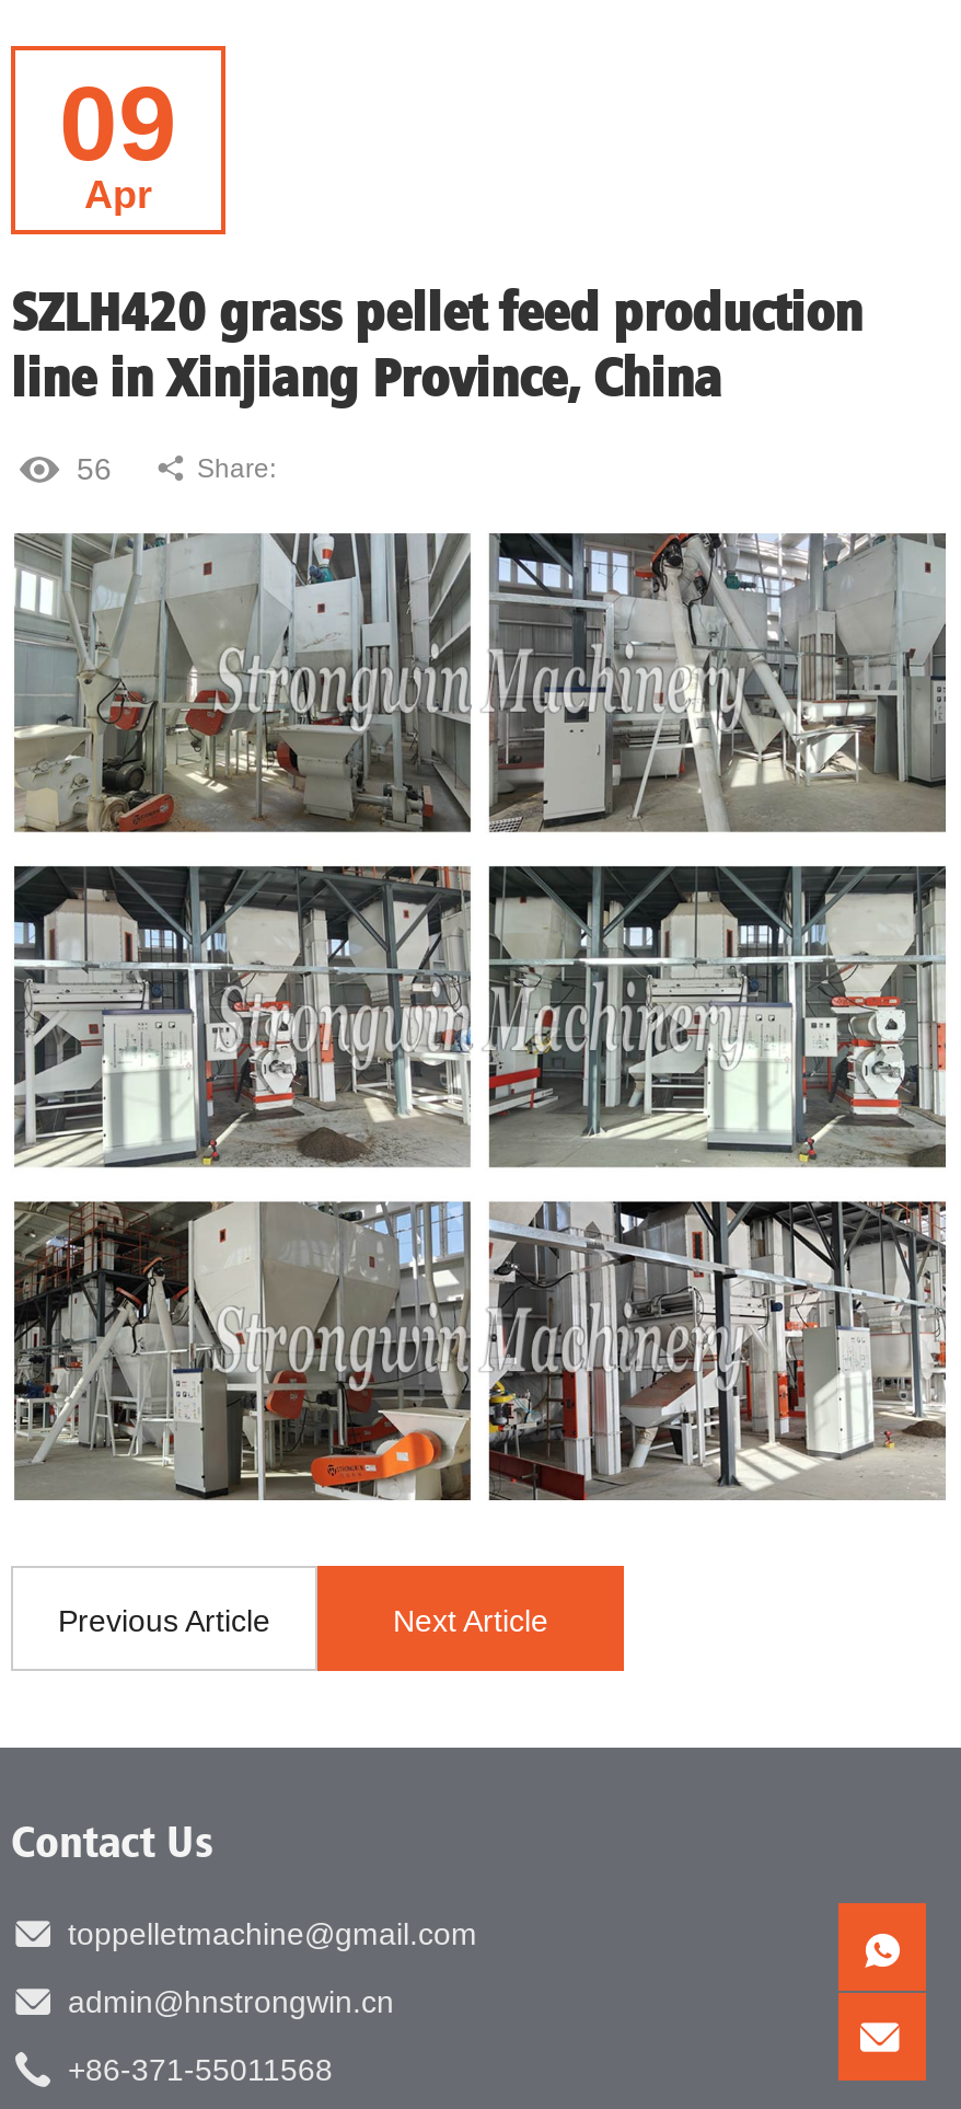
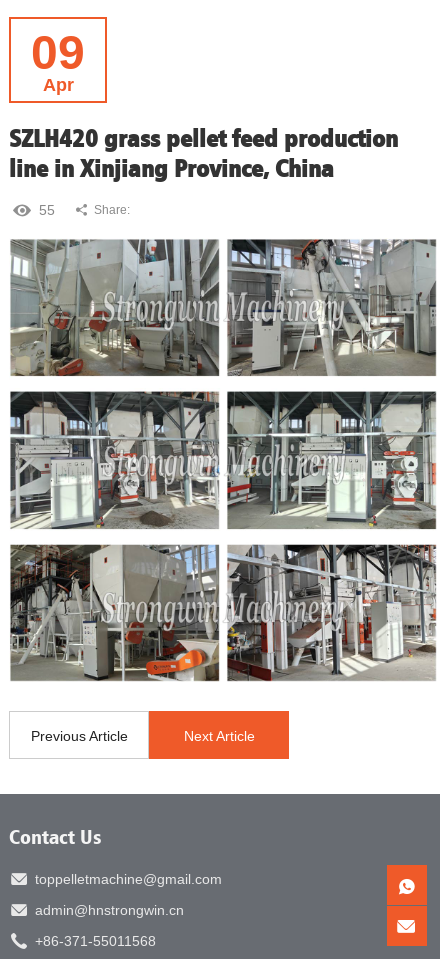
[77,451,112,486] 56 -> [39,202,55,218] 55

